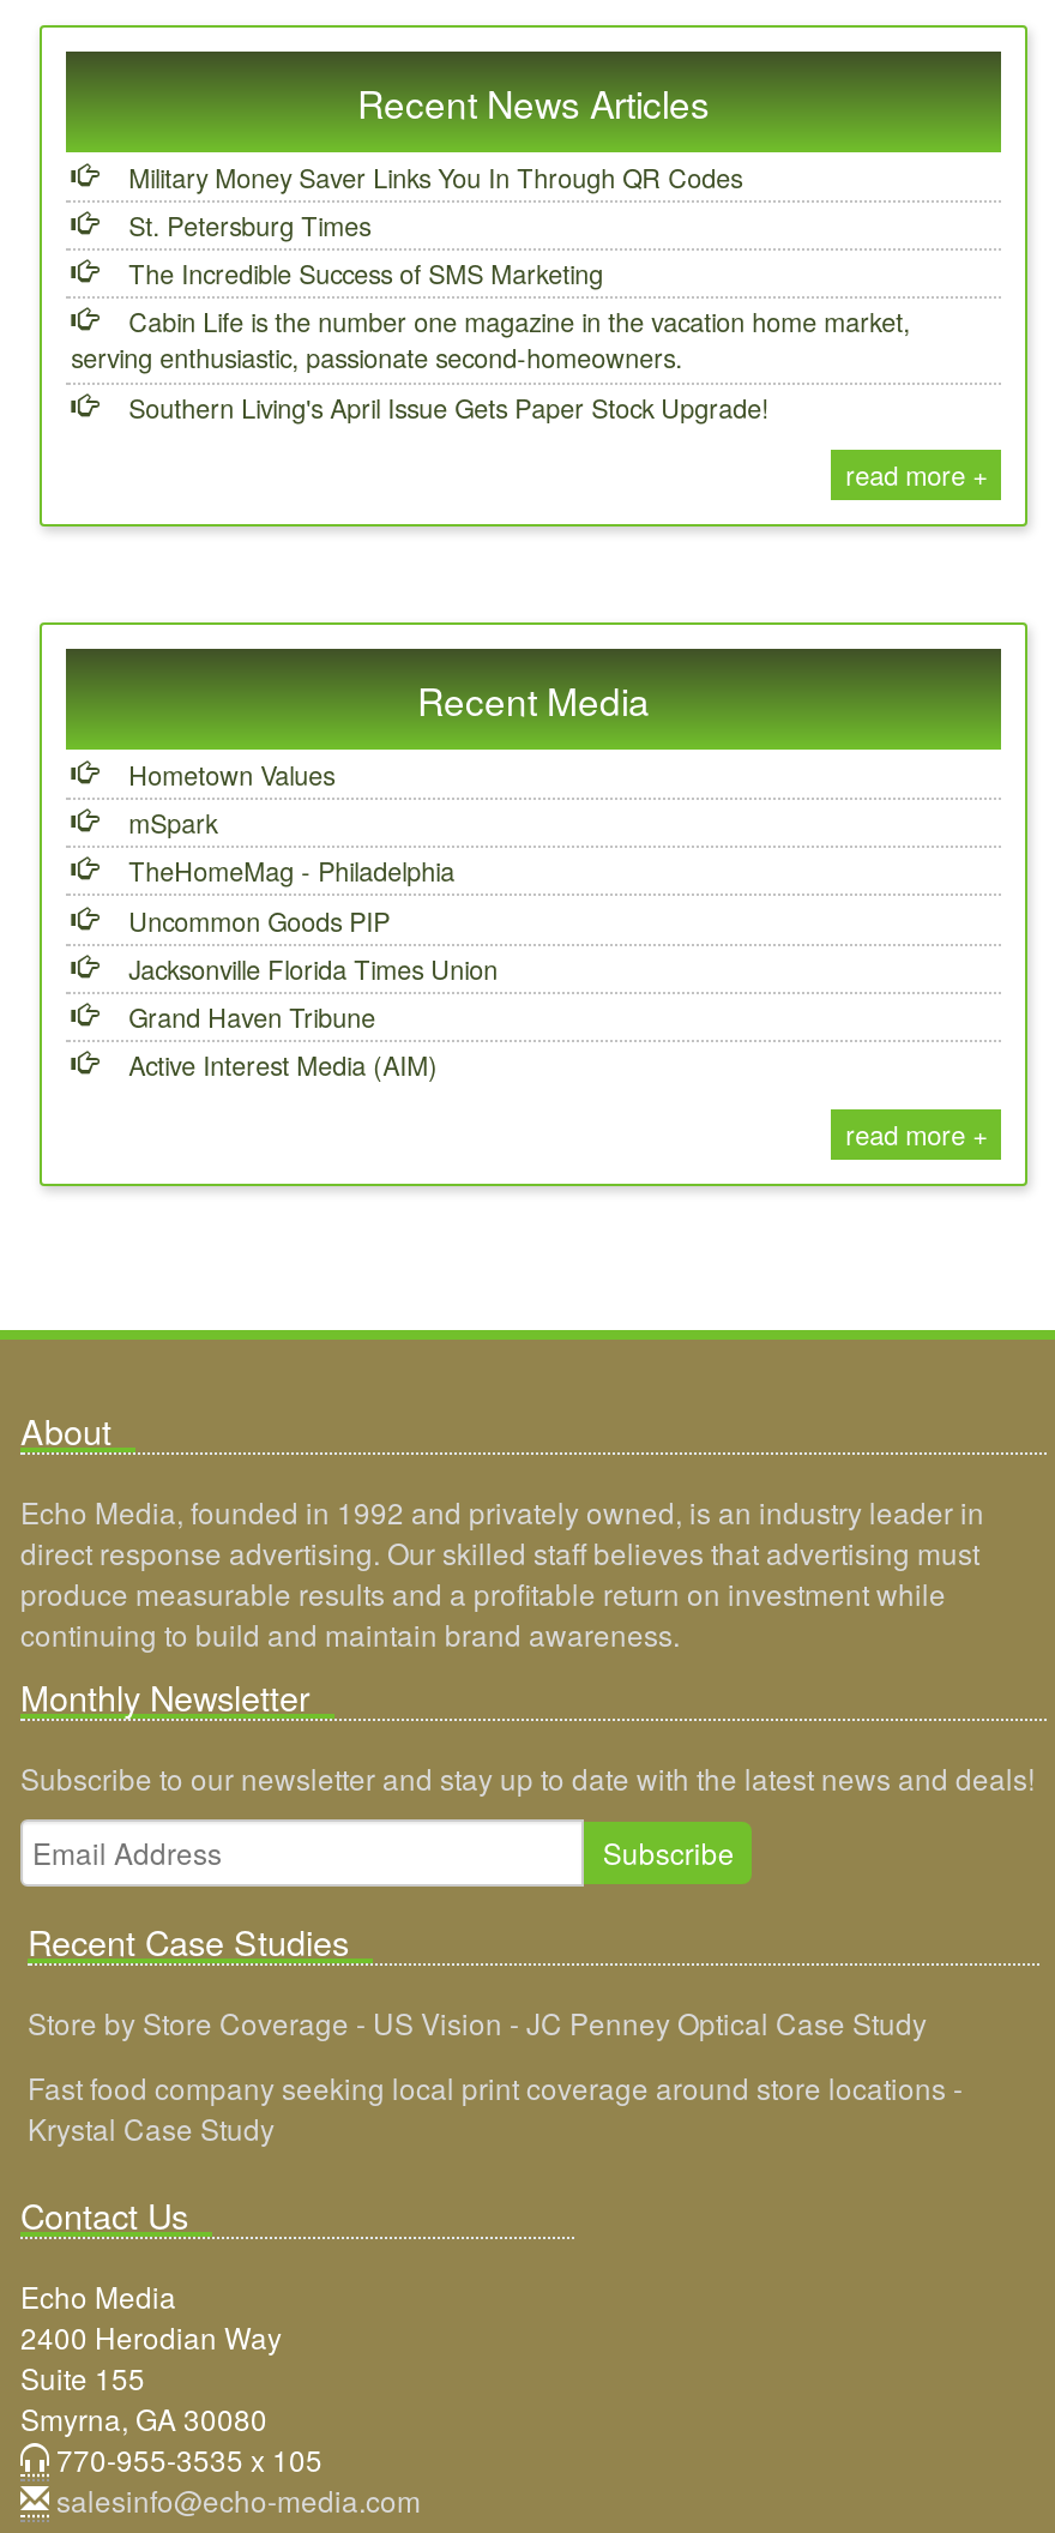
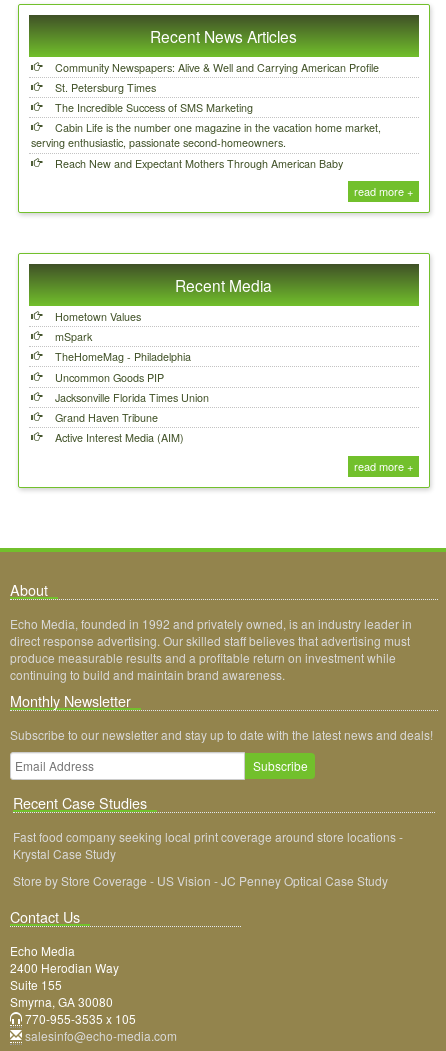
[121,158,742,194] Military Money Saver Links You In Through QR Codes -> [52,59,379,74] Community Newspapers: Alive & Well and Carrying American Profile
[121,389,769,425] Southern Living's April Issue Gets Paper Stock Upgrade! -> [52,156,343,171] Reach New and Expectant Mothers Through American Baby
moved [28,2001,927,2042] -> [13,872,388,889]: Store by Store Coverage - US Vision - JC Penney Optical Case Study
moved [28,2065,963,2147] -> [13,828,403,862]: Fast food company seeking local print coverage around store locations - | Krystal Case Study

